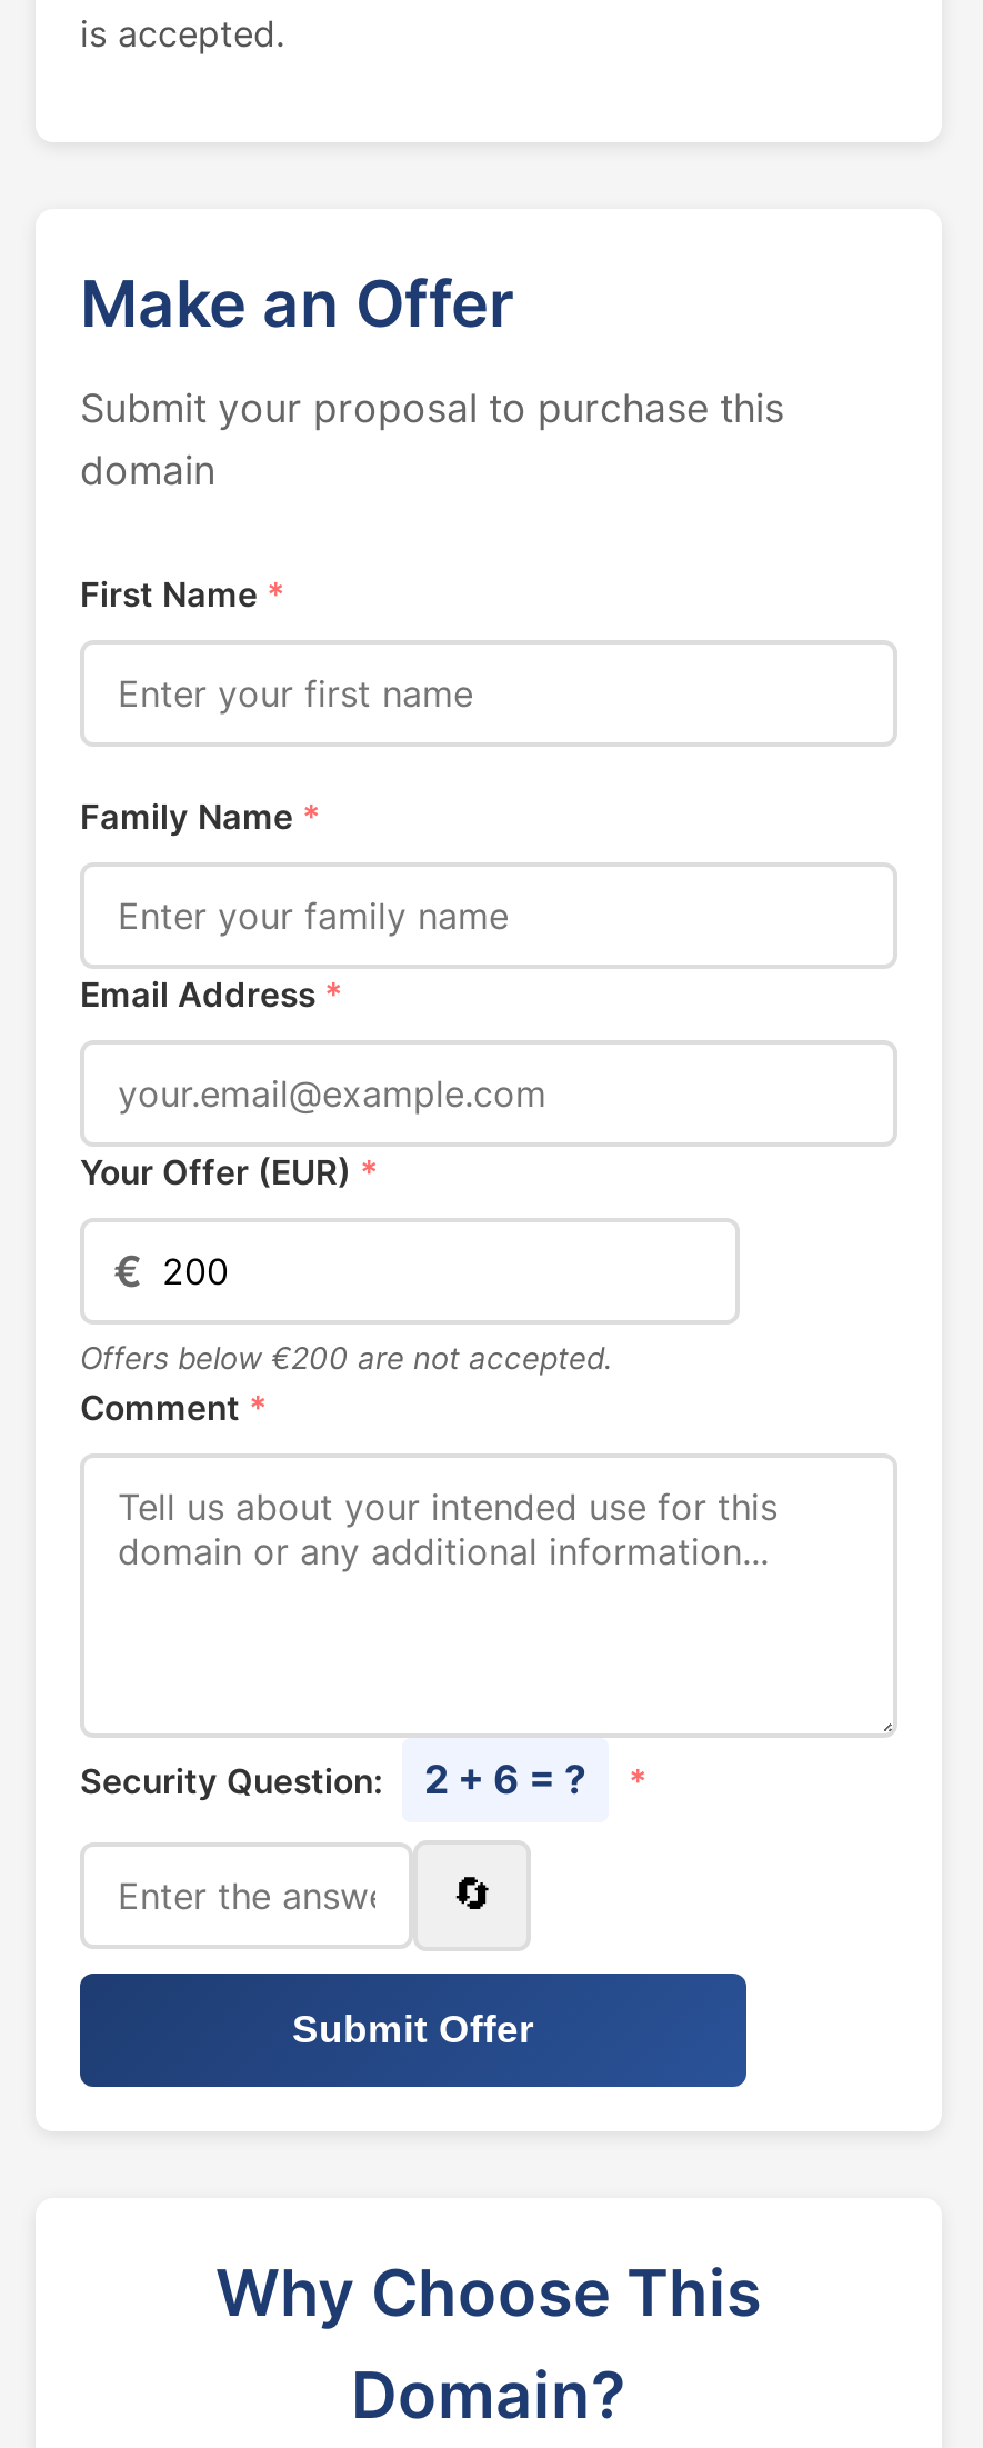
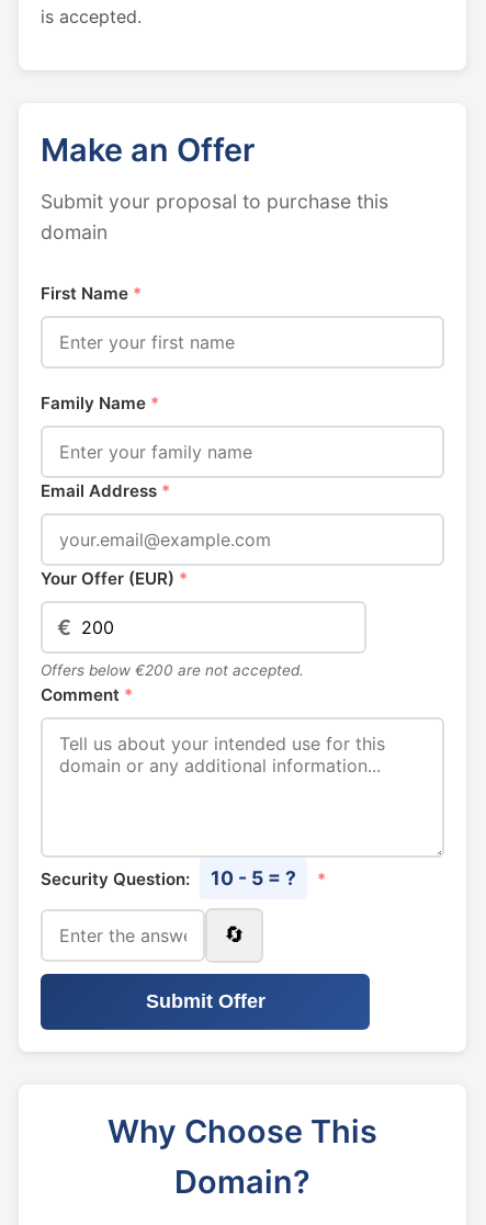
[424,1756,586,1802] 2 + 6 = ? -> [211,866,296,889] 10 - 5 = ?

